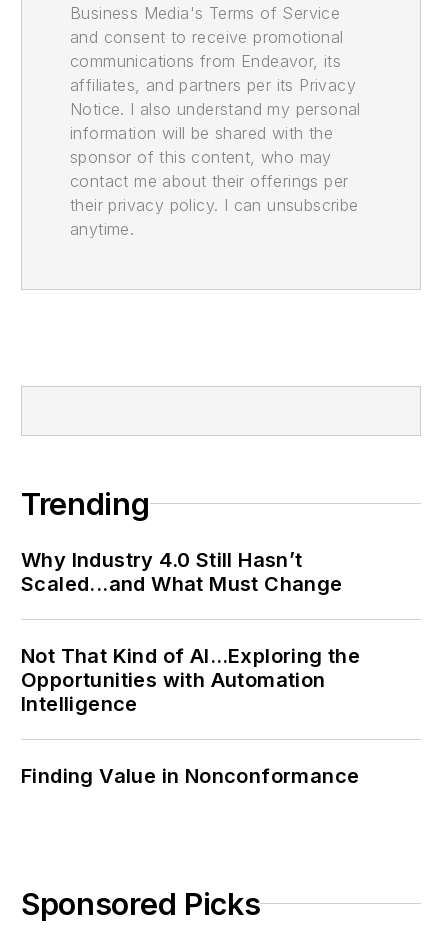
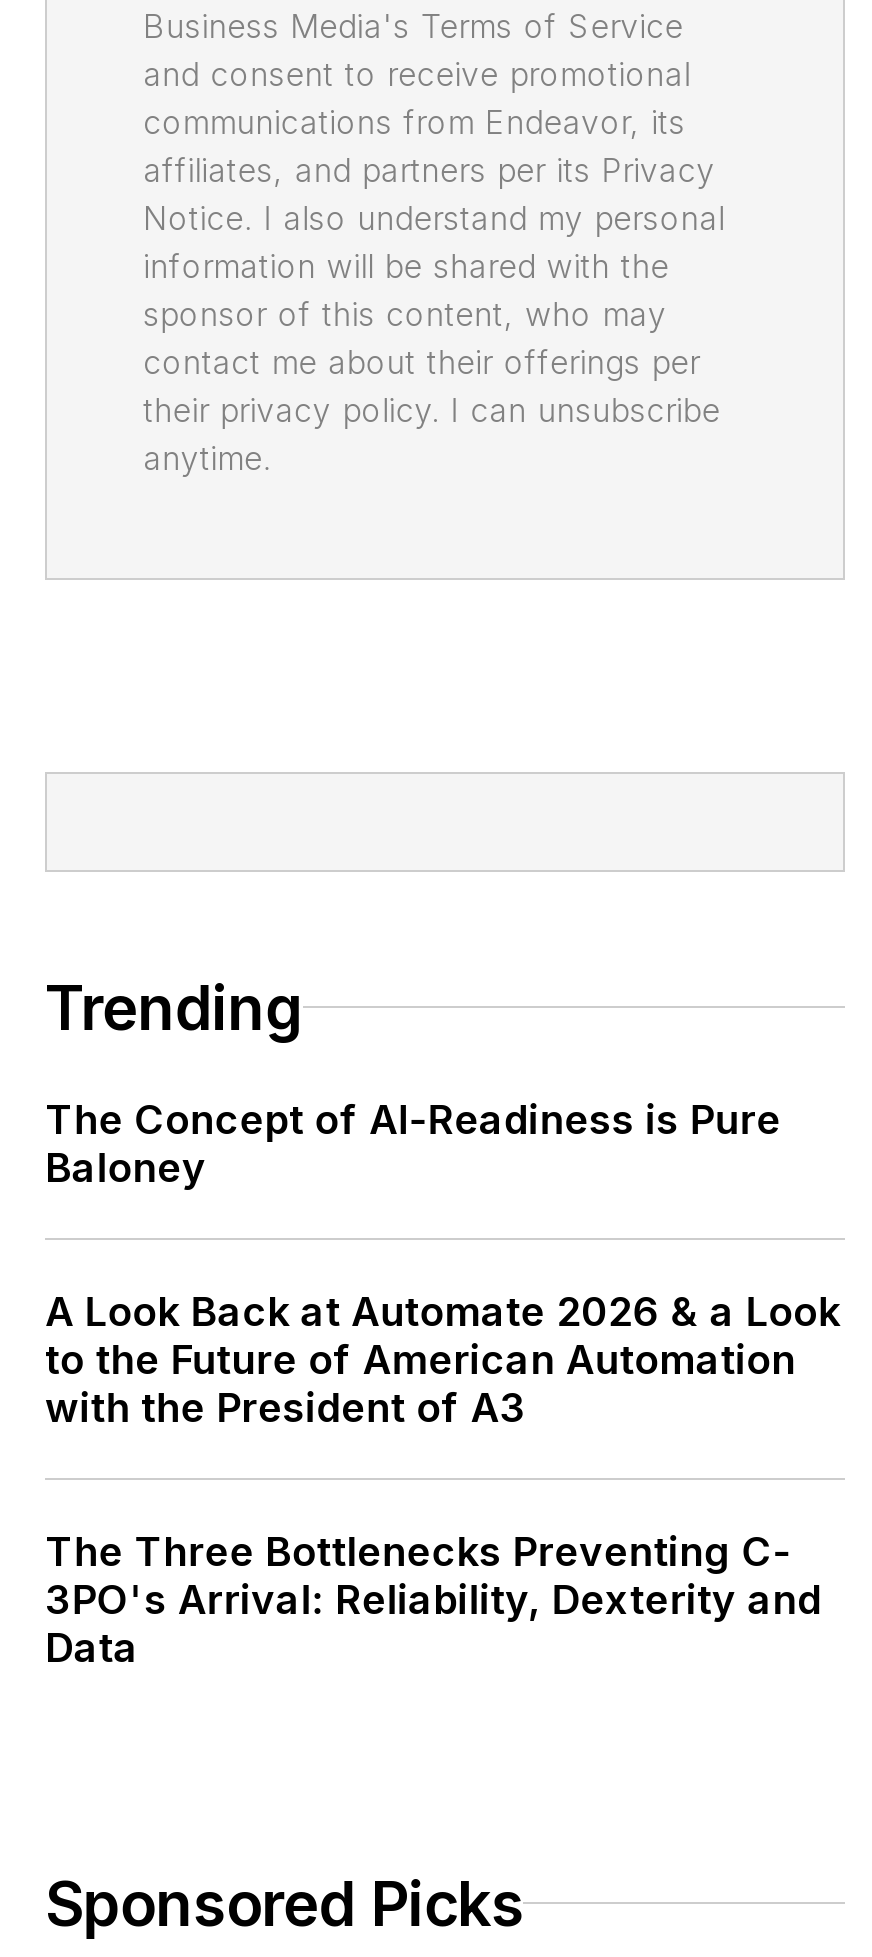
[21,548,343,596] Why Industry 4.0 Still Hasn’t | Scaled...and What Must Change -> [45,1095,781,1191] The Concept of AI-Readiness is Pure | Baloney
[21,644,360,716] Not That Kind of AI…Exploring the | Opportunities with Automation | Intelligence -> [45,1287,841,1431] A Look Back at Automate 2026 & a Look | to the Future of American Automation | with the President of A3
[21,764,359,788] Finding Value in Nonconformance -> [45,1527,822,1671] The Three Bottlenecks Preventing C- | 3PO's Arrival: Reliability, Dexterity and | Data

